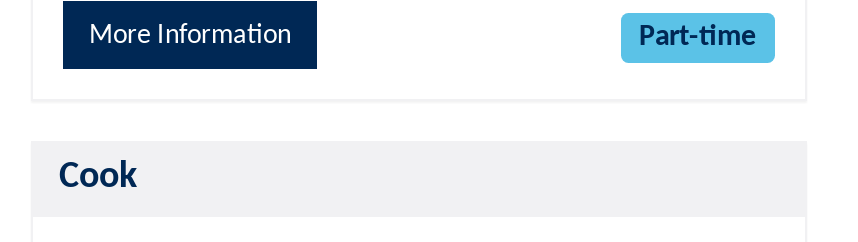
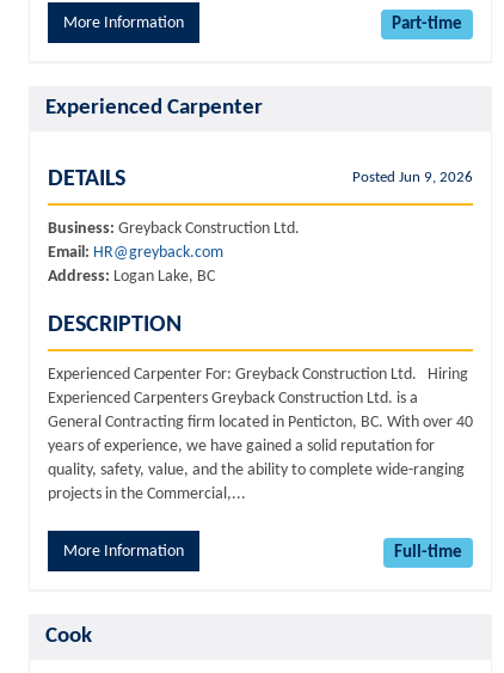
none -> [45,97,473,562] Experienced Carpenter | Posted Jun 9, 2026 | DETAILS | Business: Greyback Construction Ltd. | Email: HR@greyback.com | Address: Logan Lake, BC | DESCRIPTION | Experienced Carpenter For: Greyback Construction Ltd. Hiring | Experienced Carpenters Greyback Construction Ltd. is a | General Contracting firm located in Penticton, BC. With over 40 | years of experience, we have gained a solid reputation for | quality, safety, value, and the ability to complete wide-ranging | projects in the Commercial,... | More Information | Full-time

